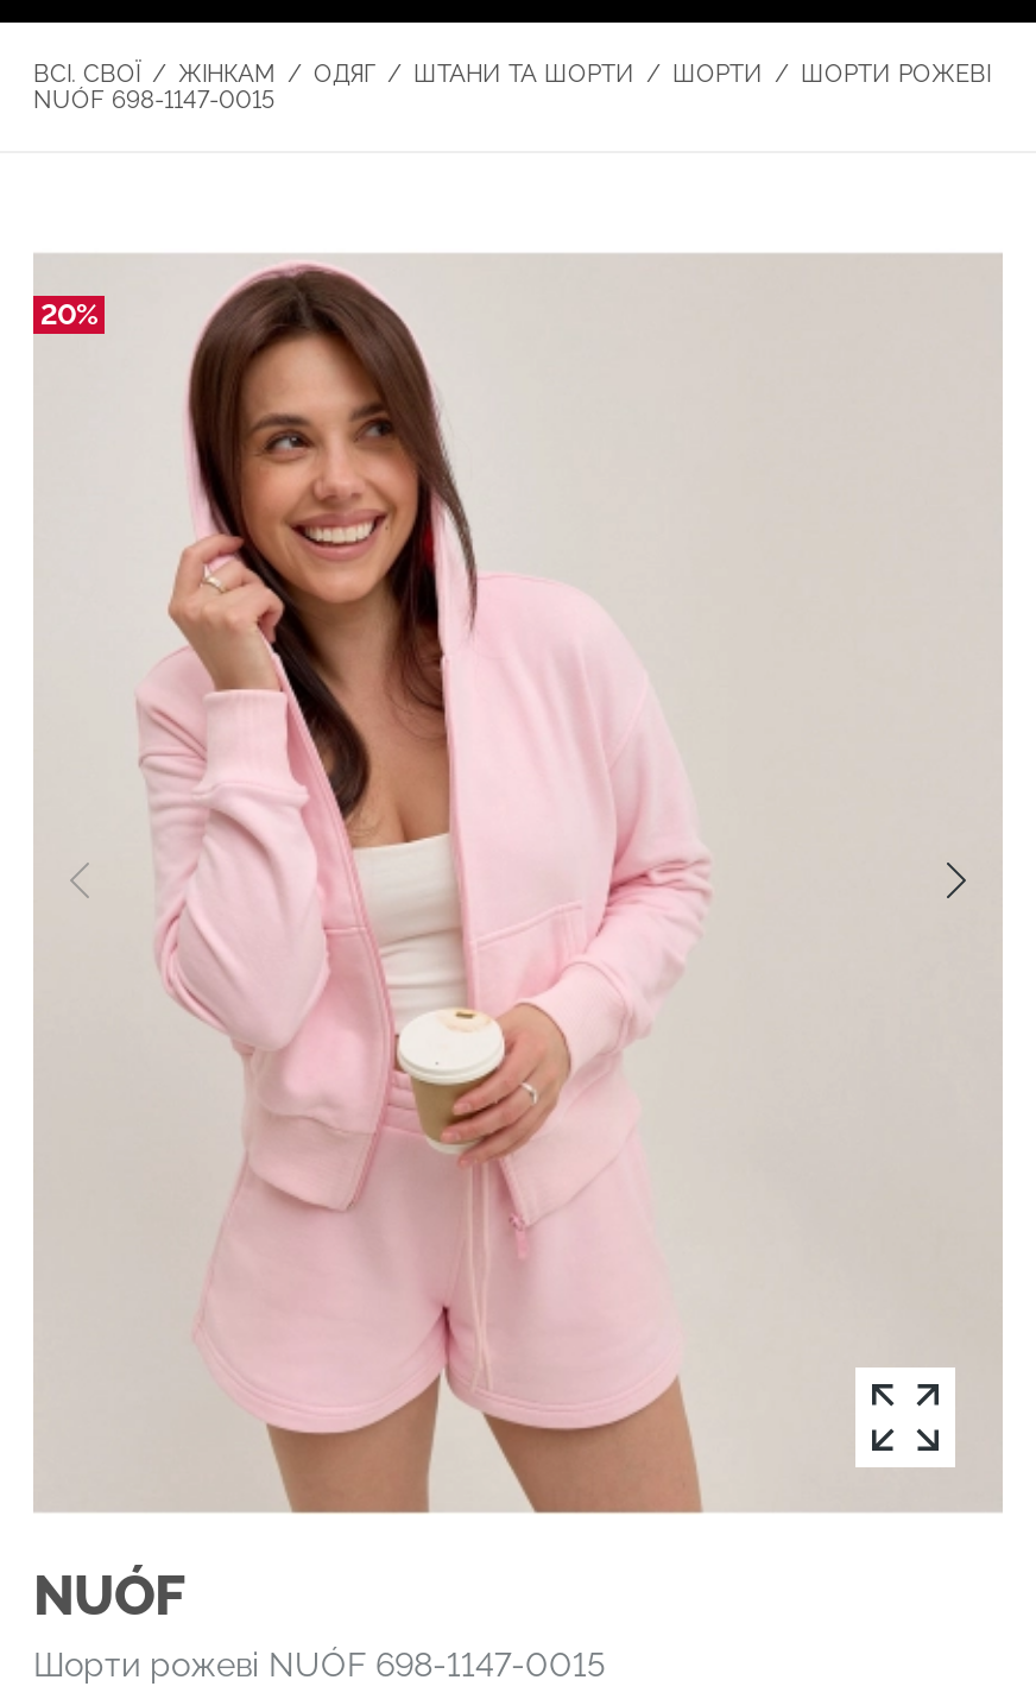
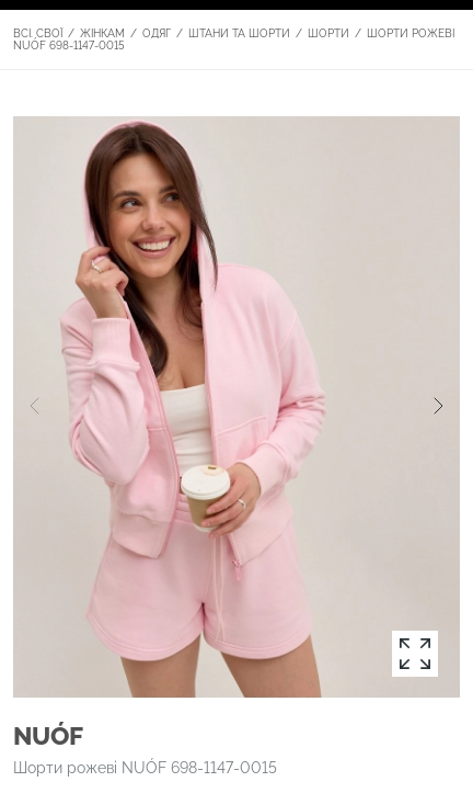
[40,298,97,331] 20% -> none

